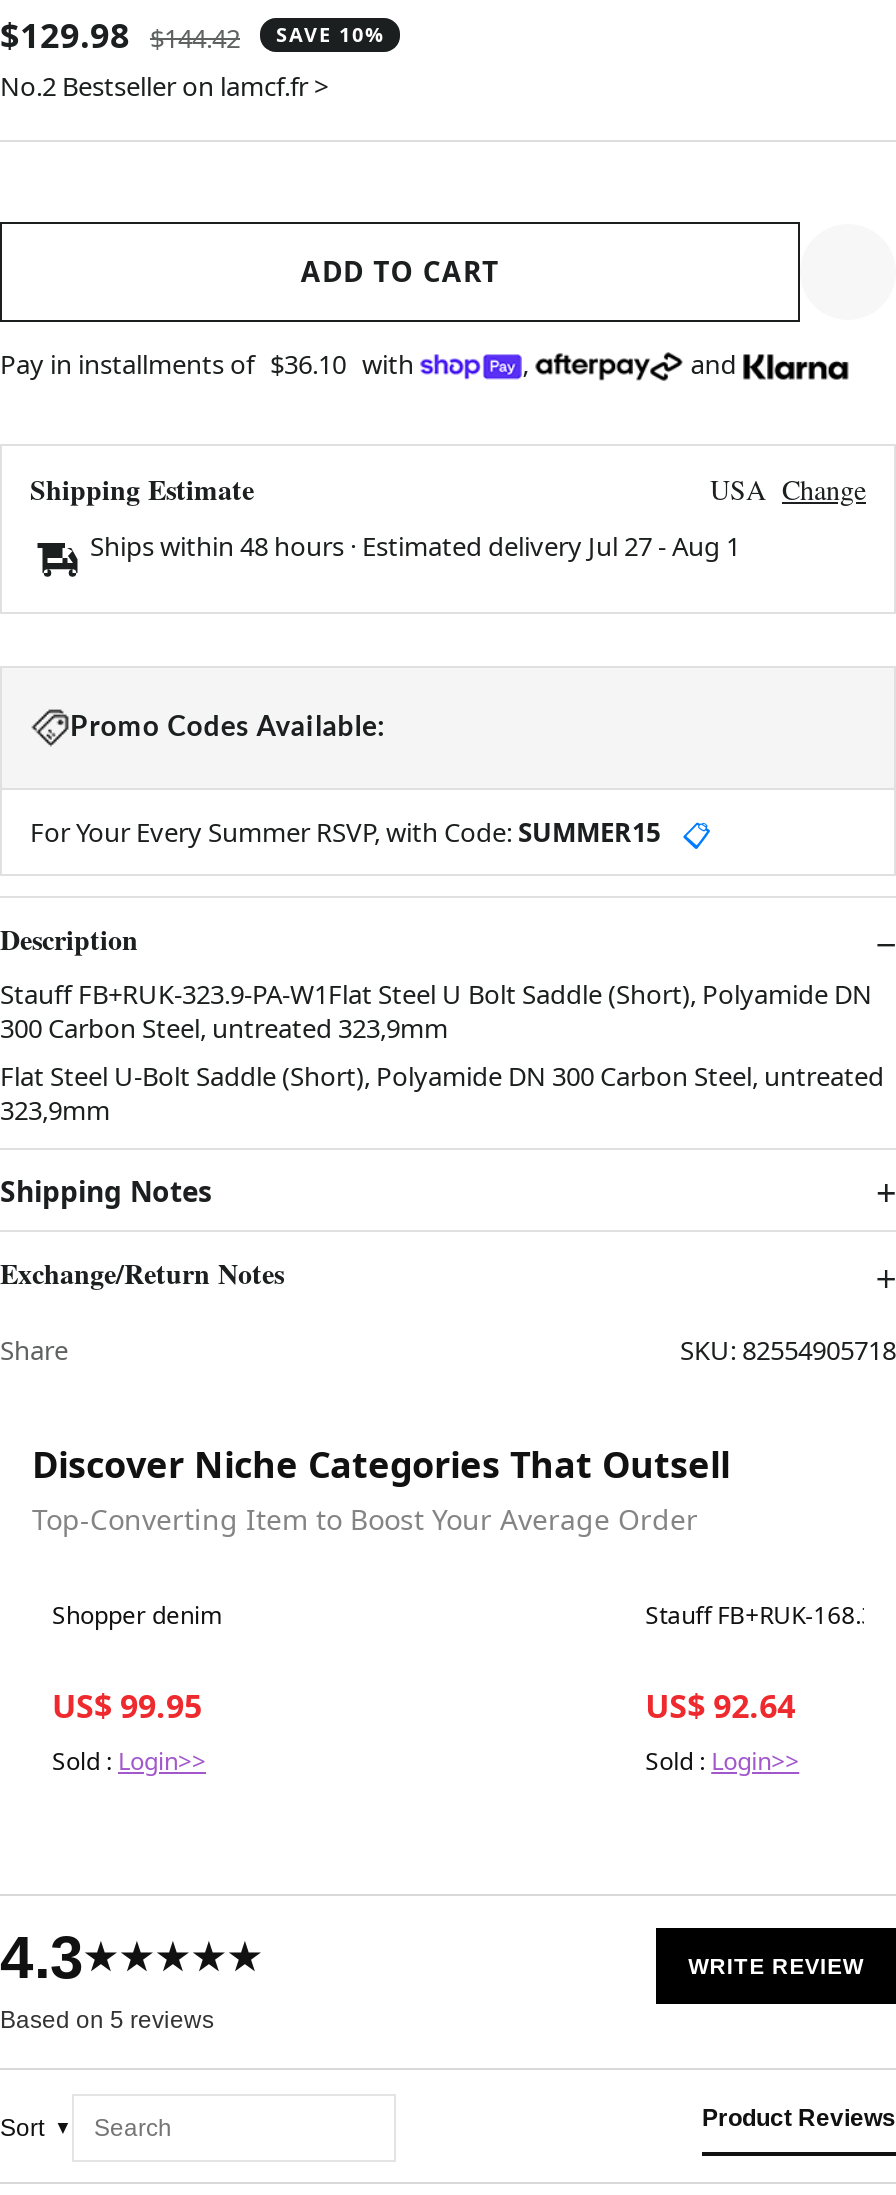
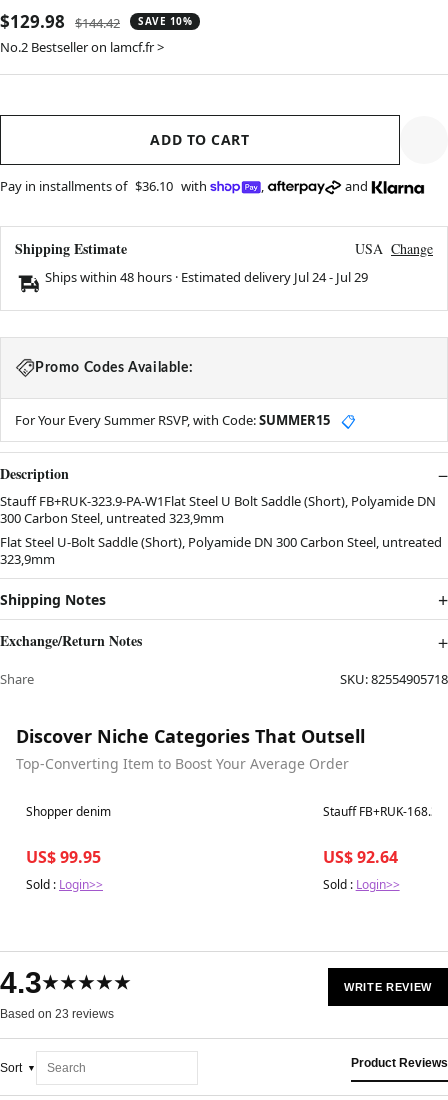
[90,529,740,565] Ships within 48 hours · Estimated delivery Jul 27 - Aug 1 -> [45,268,368,286] Ships within 48 hours · Estimated delivery Jul 24 - Jul 29
[0,2006,214,2034] Based on 5 reviews -> [0,1007,114,1021] Based on 23 reviews

